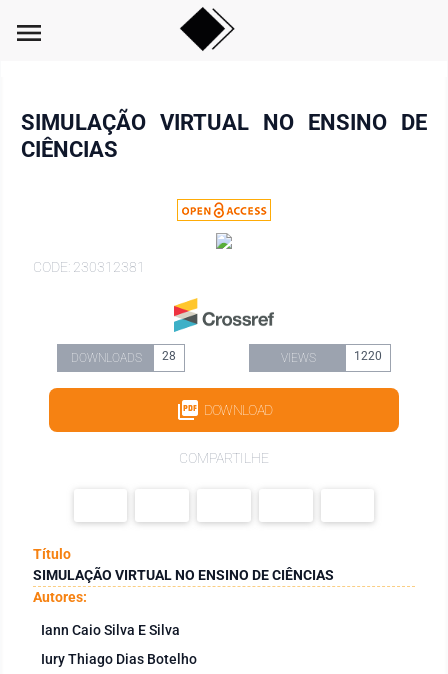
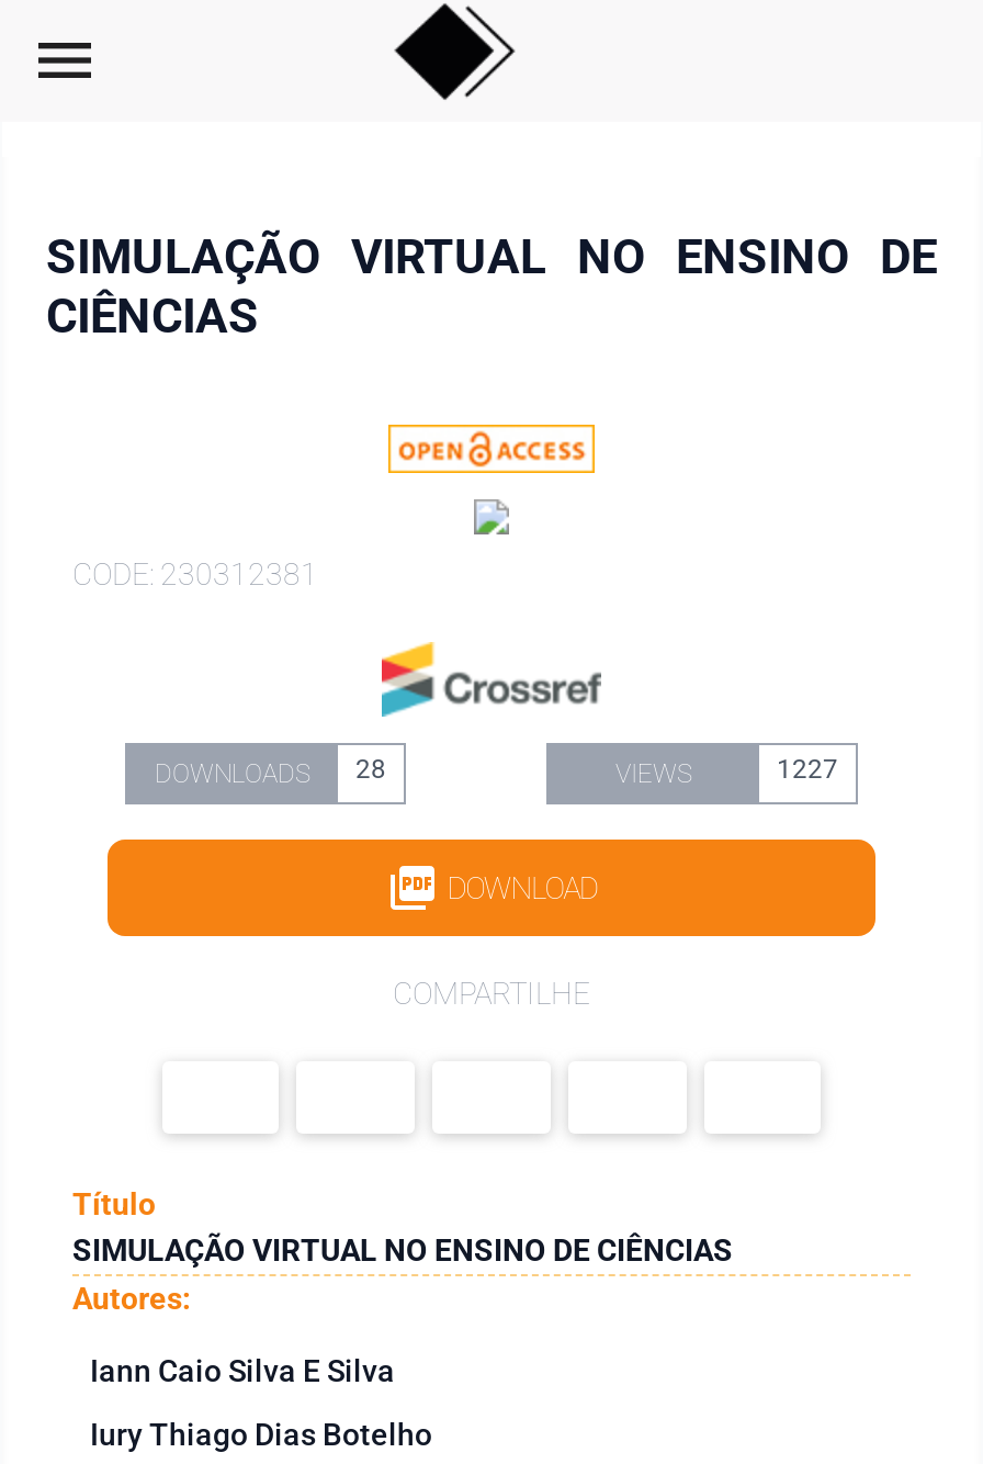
[354,349,382,363] 1220 -> [777,754,838,785] 1227

